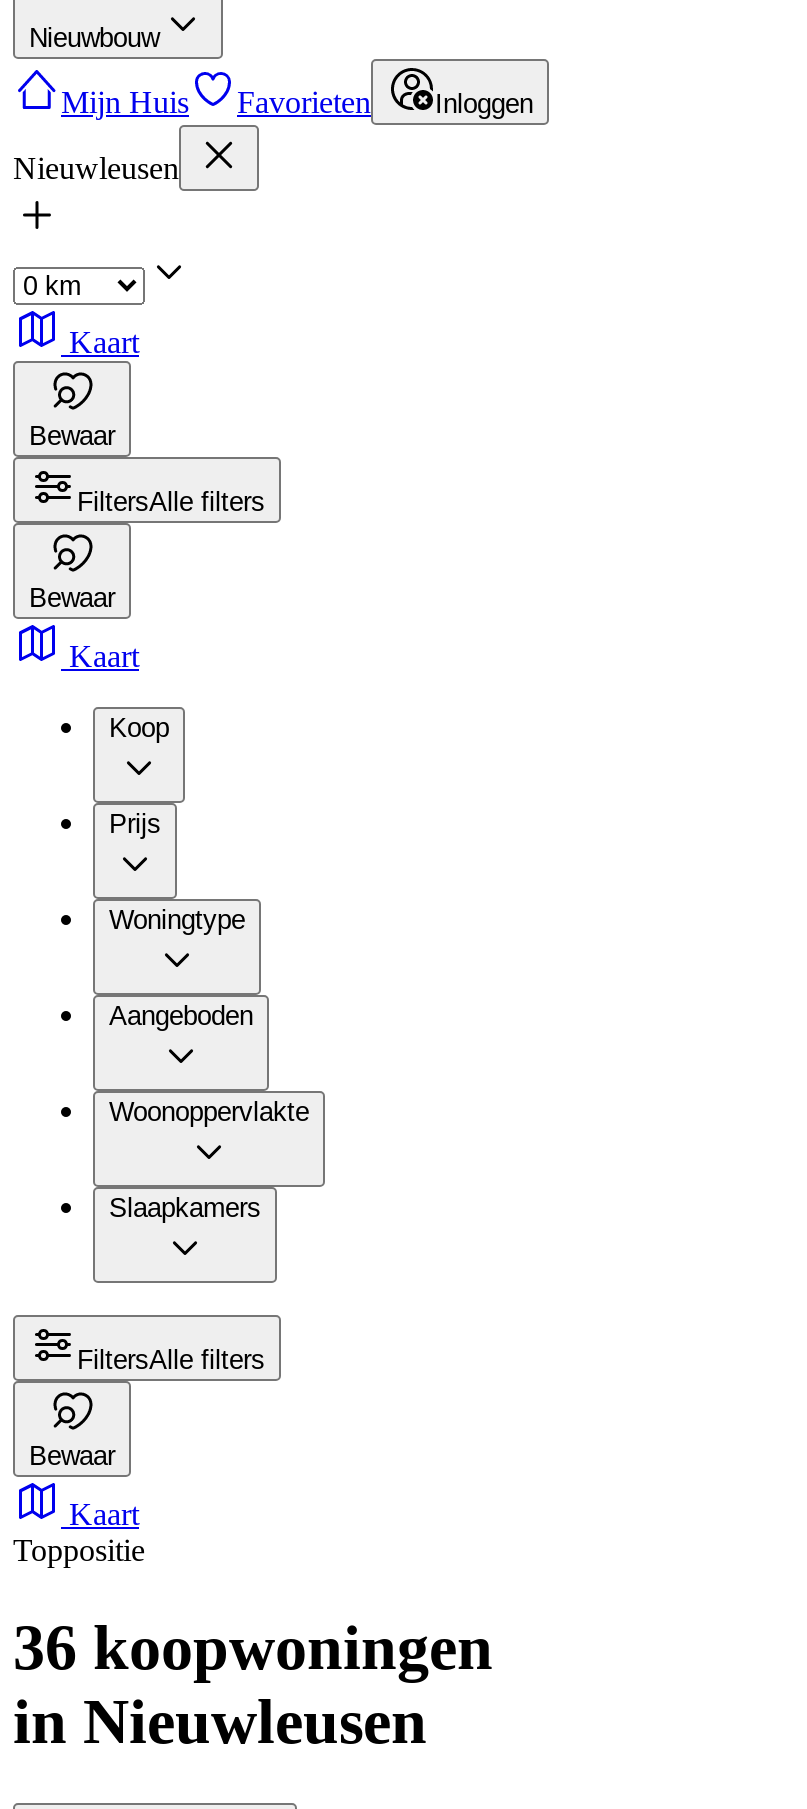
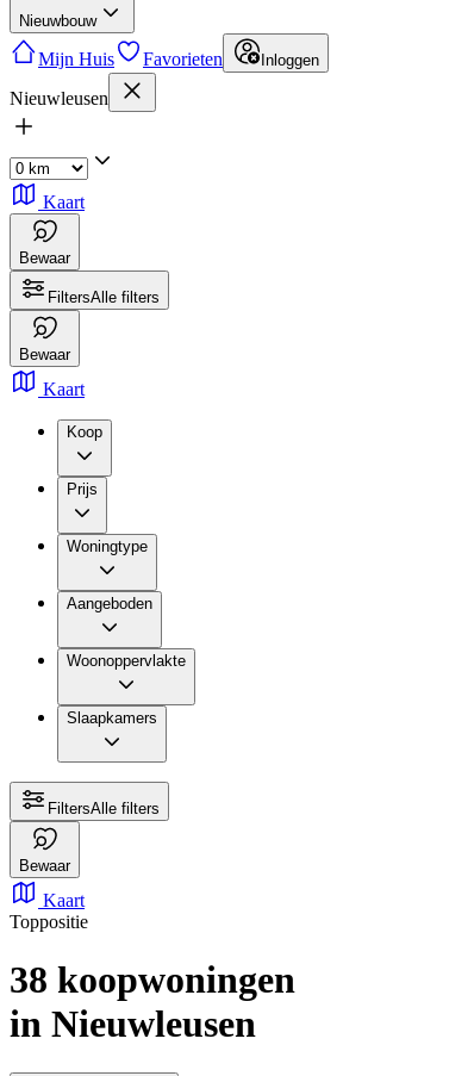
[13,1611,493,1683] 36 koopwoningen -> [10,958,295,1001] 38 koopwoningen

